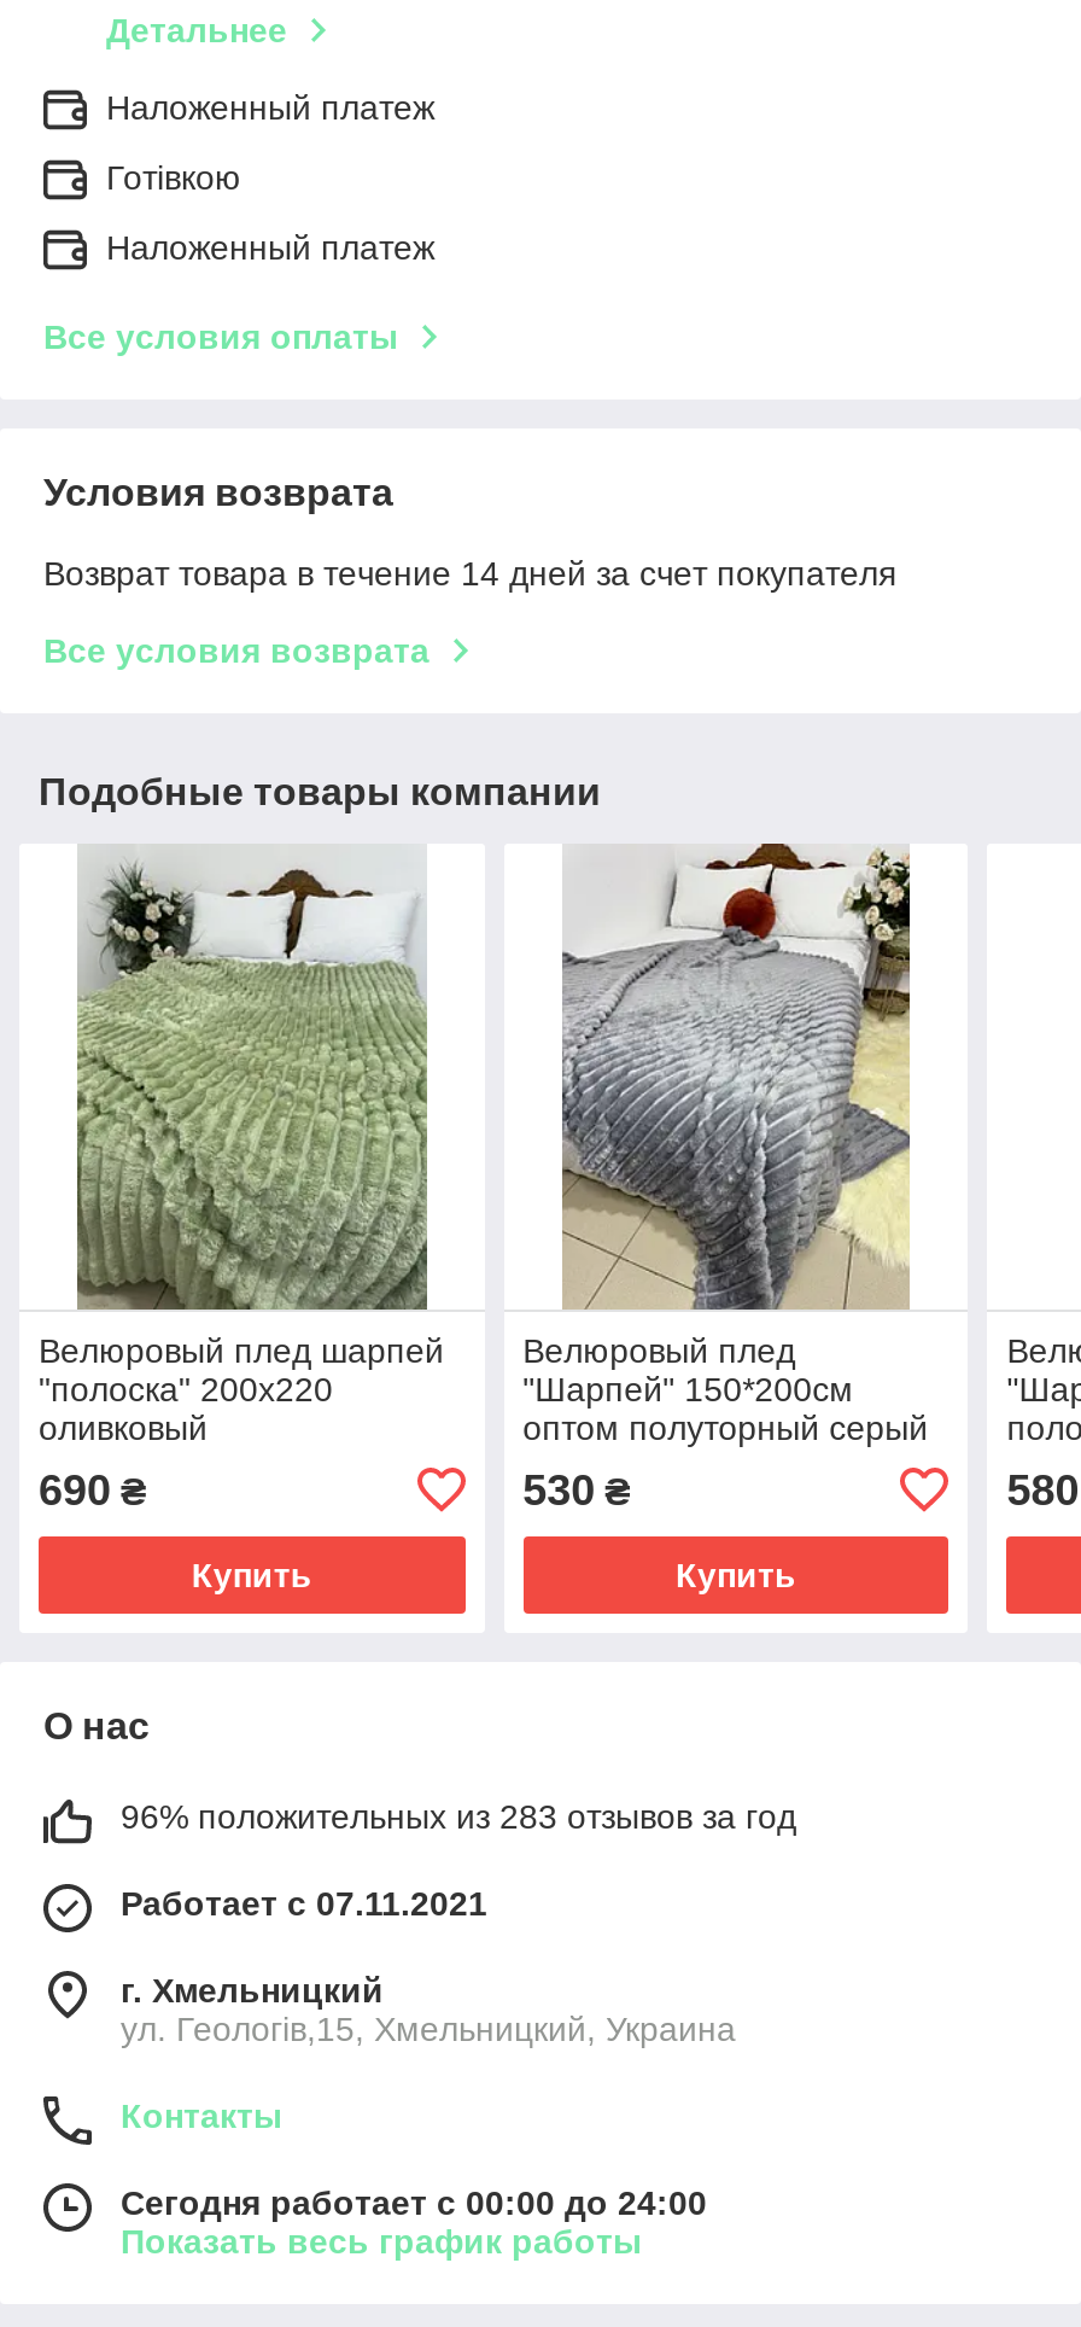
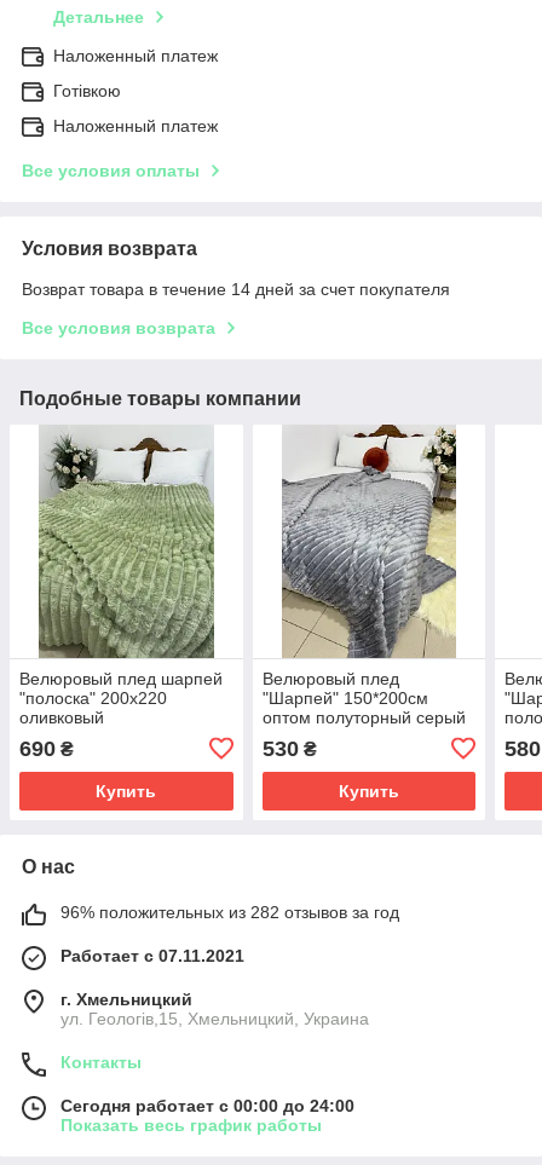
[121,1797,796,1835] 96% положительных из 283 отзывов за год -> [60,902,399,922] 96% положительных из 282 отзывов за год

